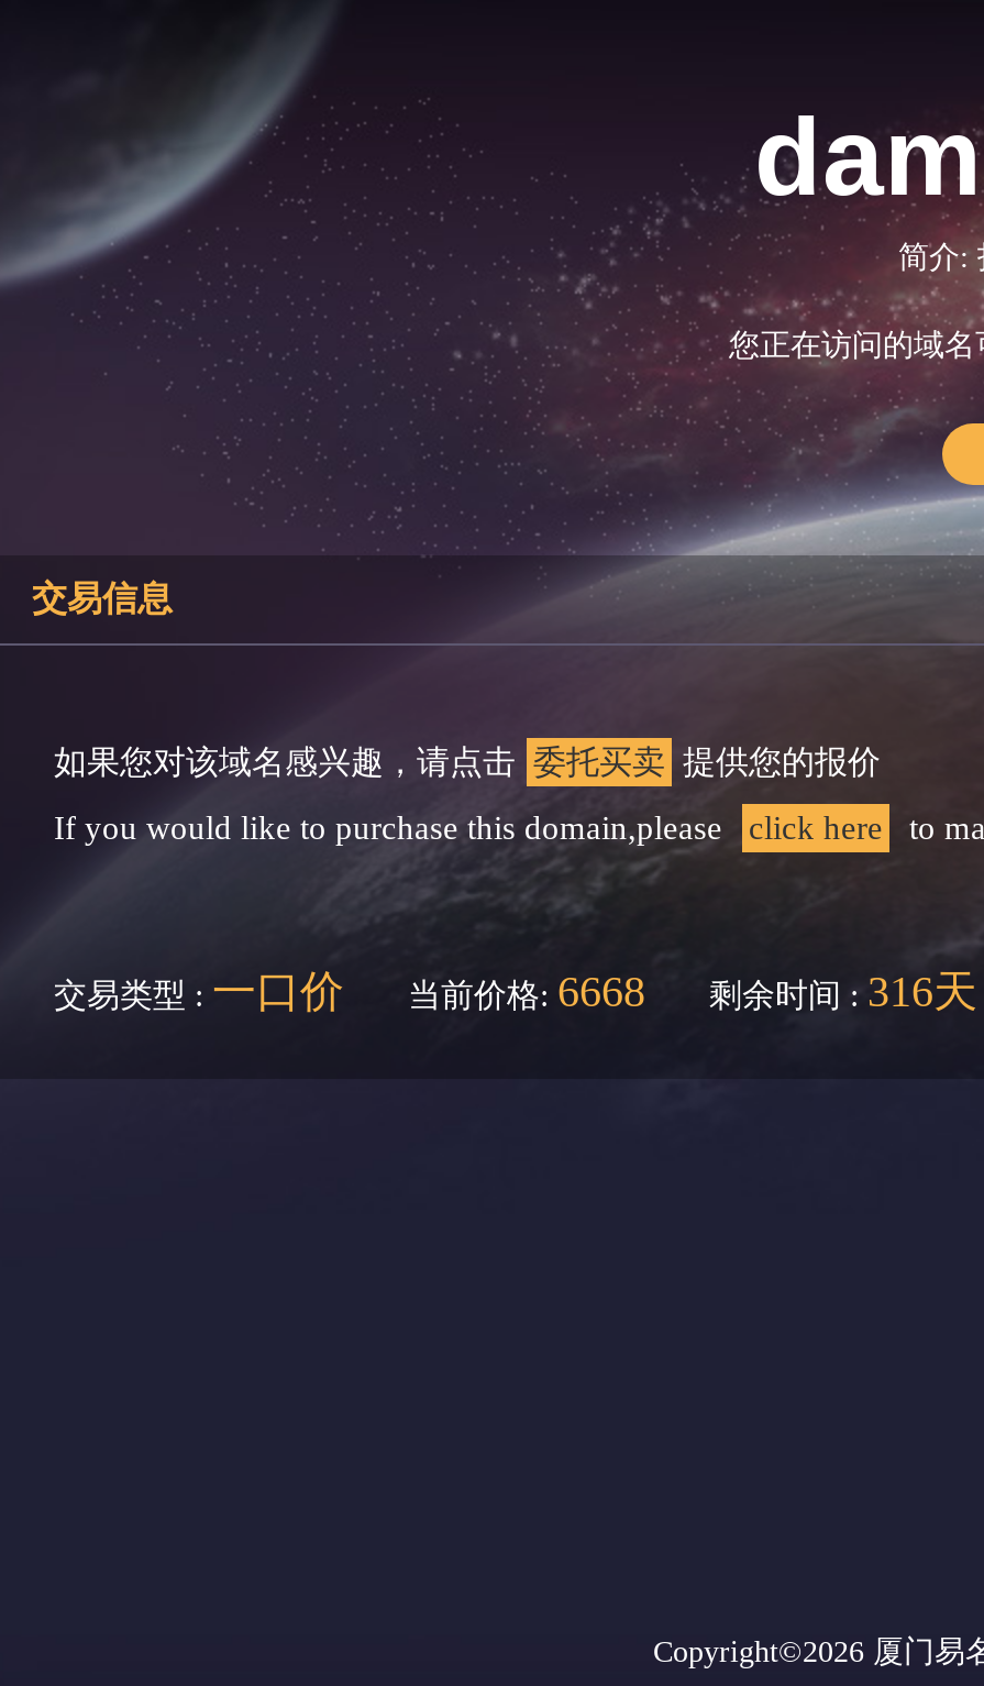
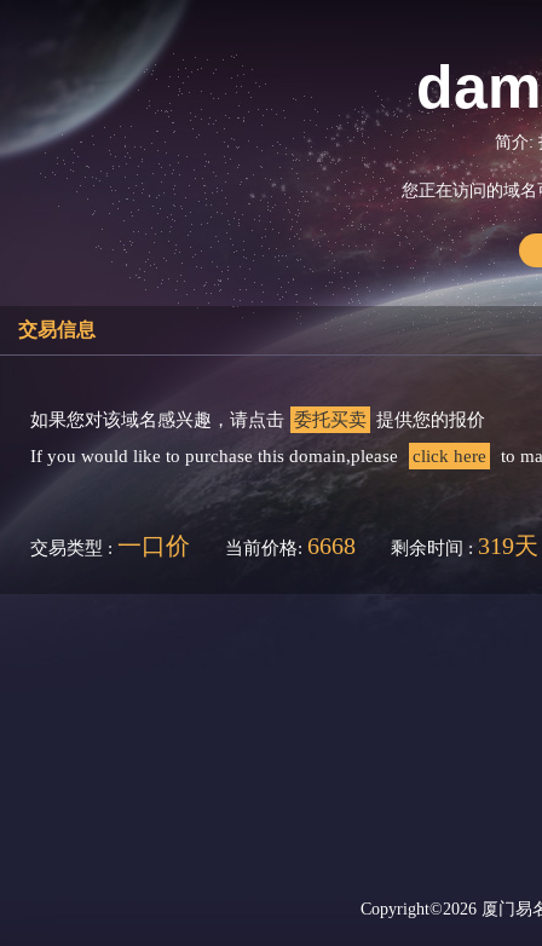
[54,967,977,1015] 交易类型 :一口价 当前价格: 6668 剩余时间 : 316天 -> [30,532,538,559] 交易类型 :一口价 当前价格: 6668 剩余时间 : 319天

